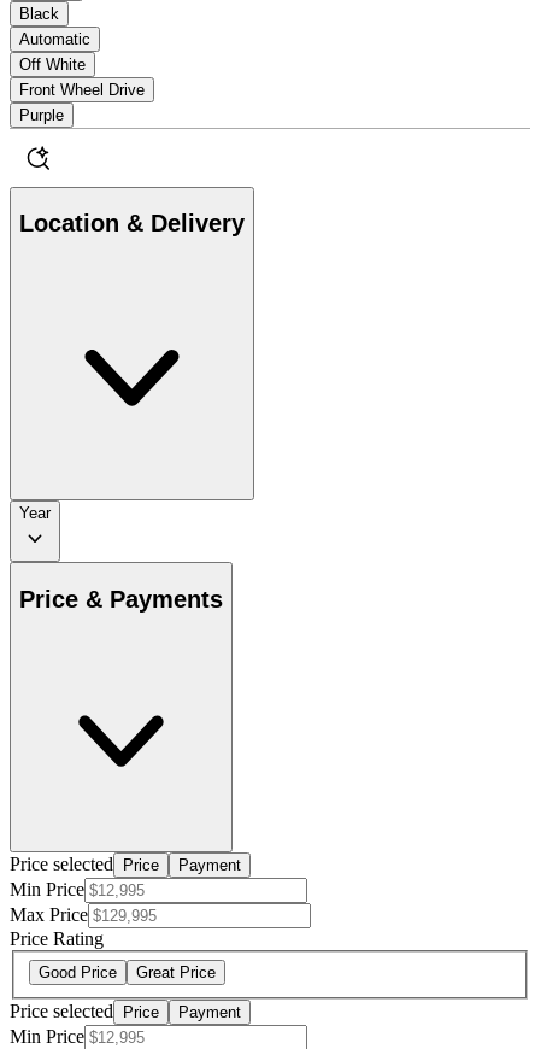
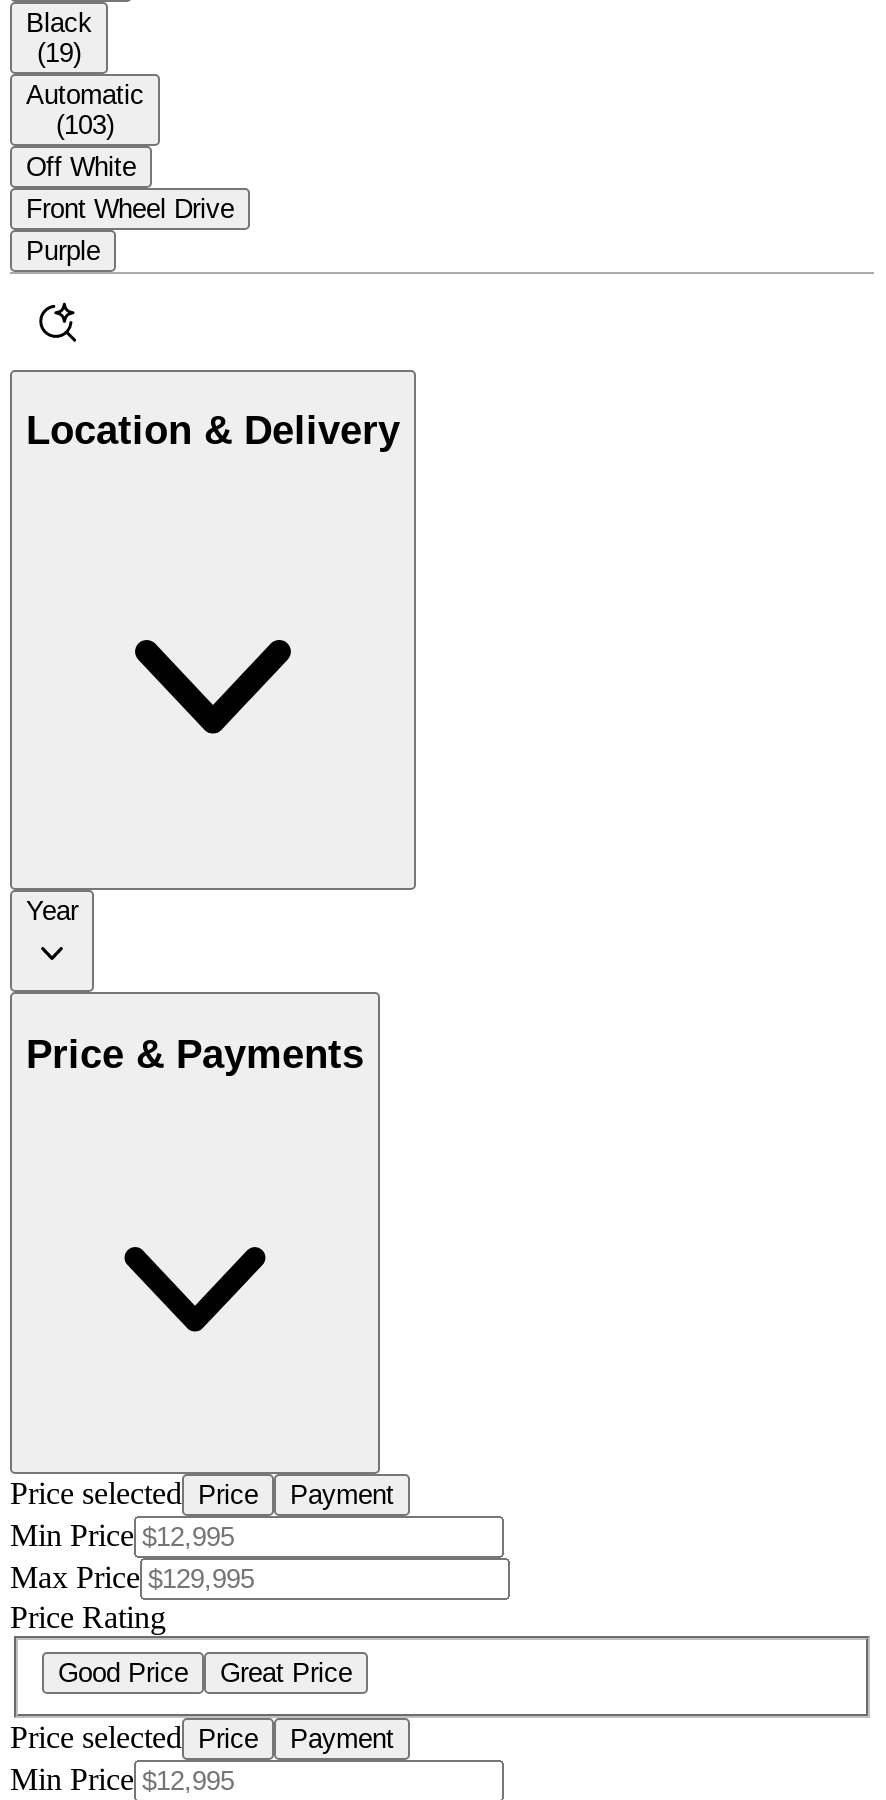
none -> [37,38,81,68] (19)
none -> [56,110,114,140] (103)

